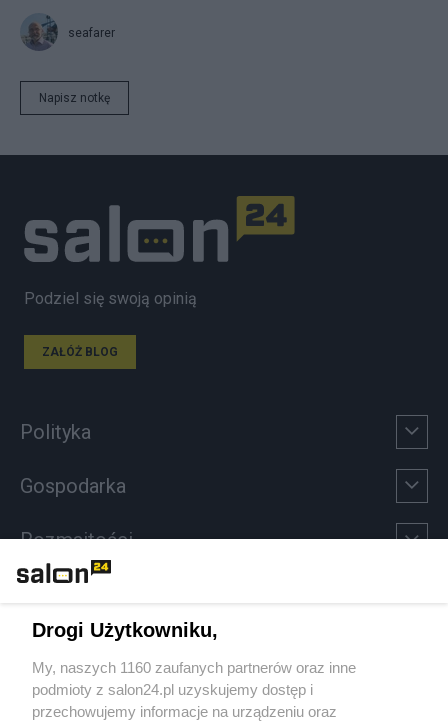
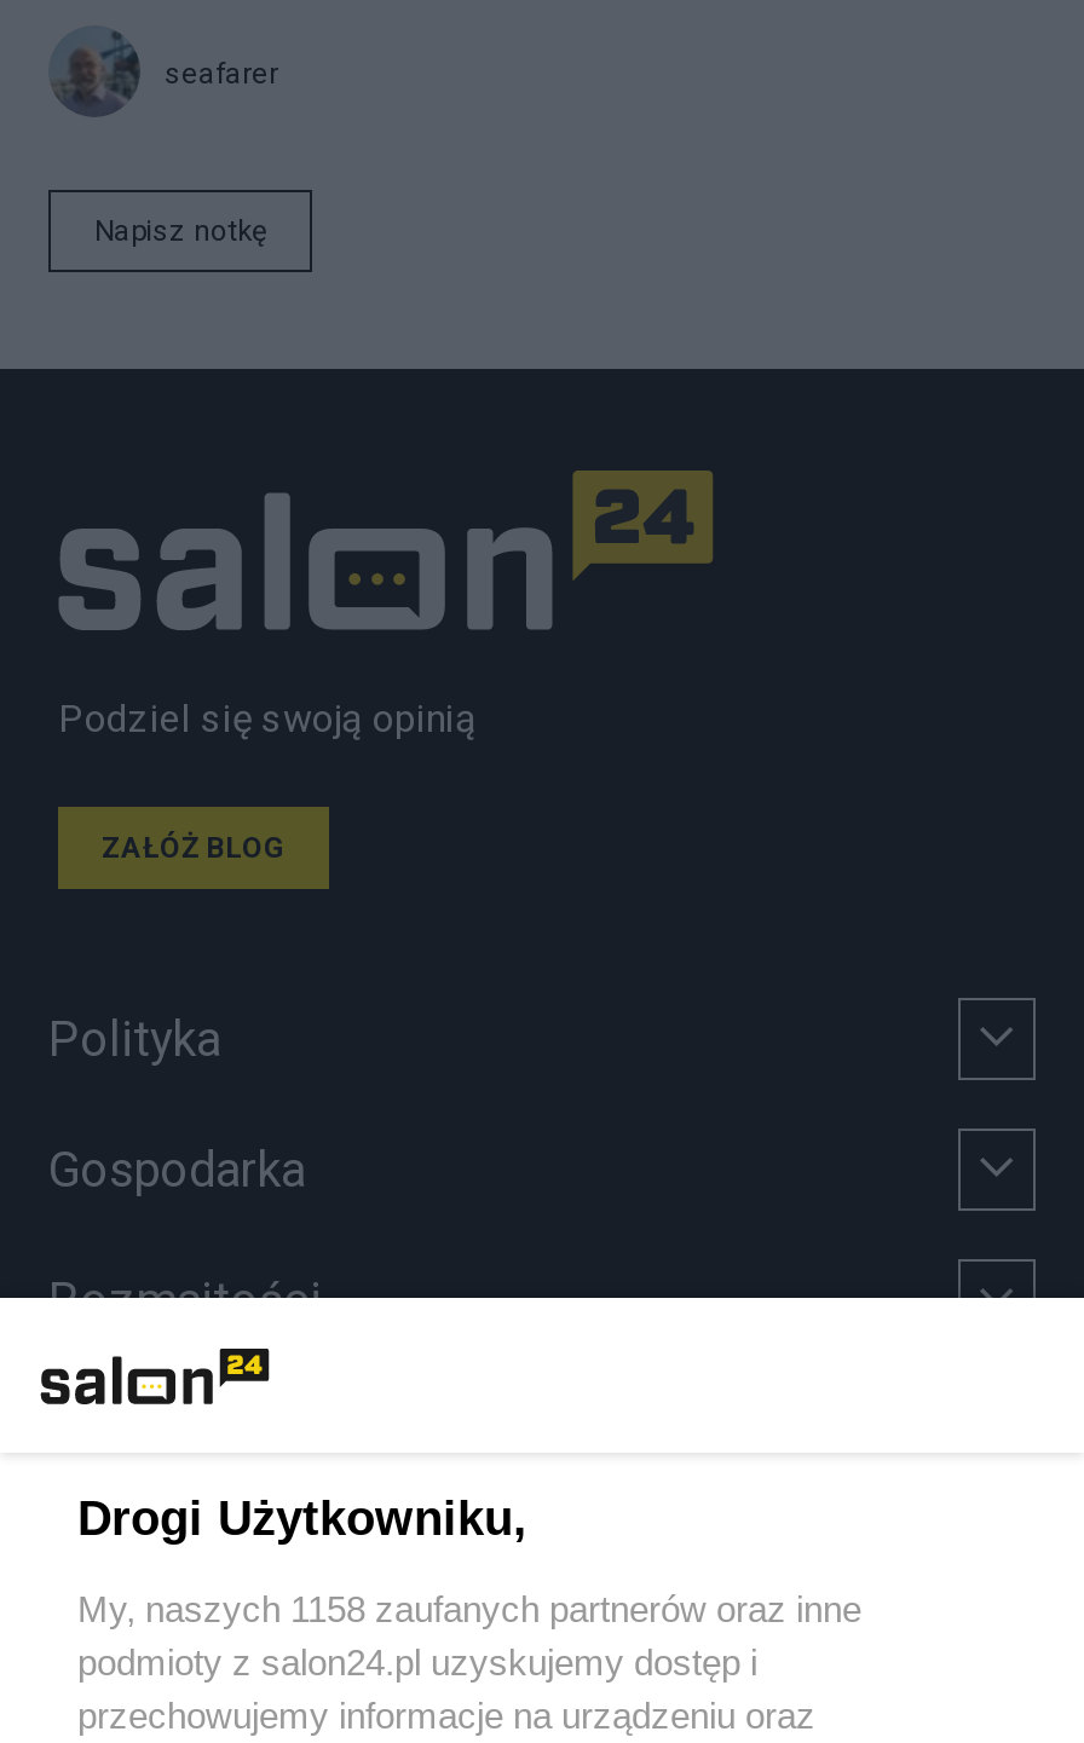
[32,659,356,676] My, naszych 1160 zaufanych partnerów oraz inne -> [77,1588,861,1629] My, naszych 1158 zaufanych partnerów oraz inne

